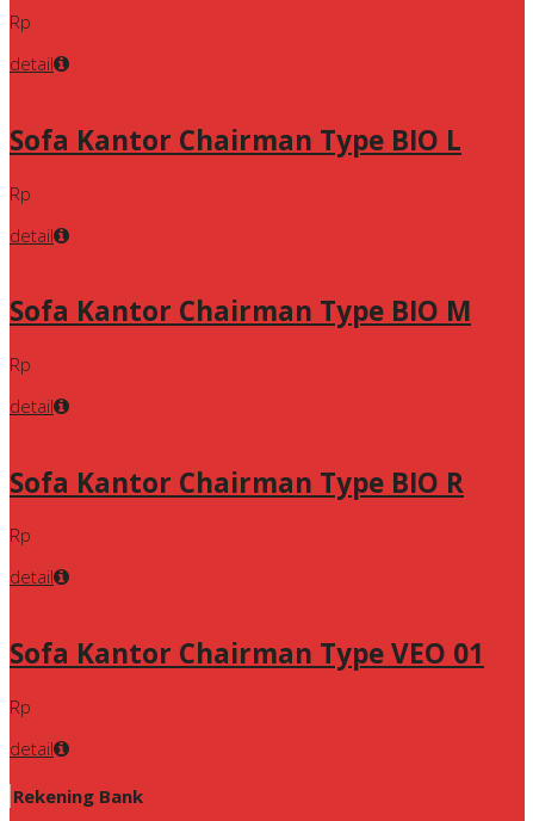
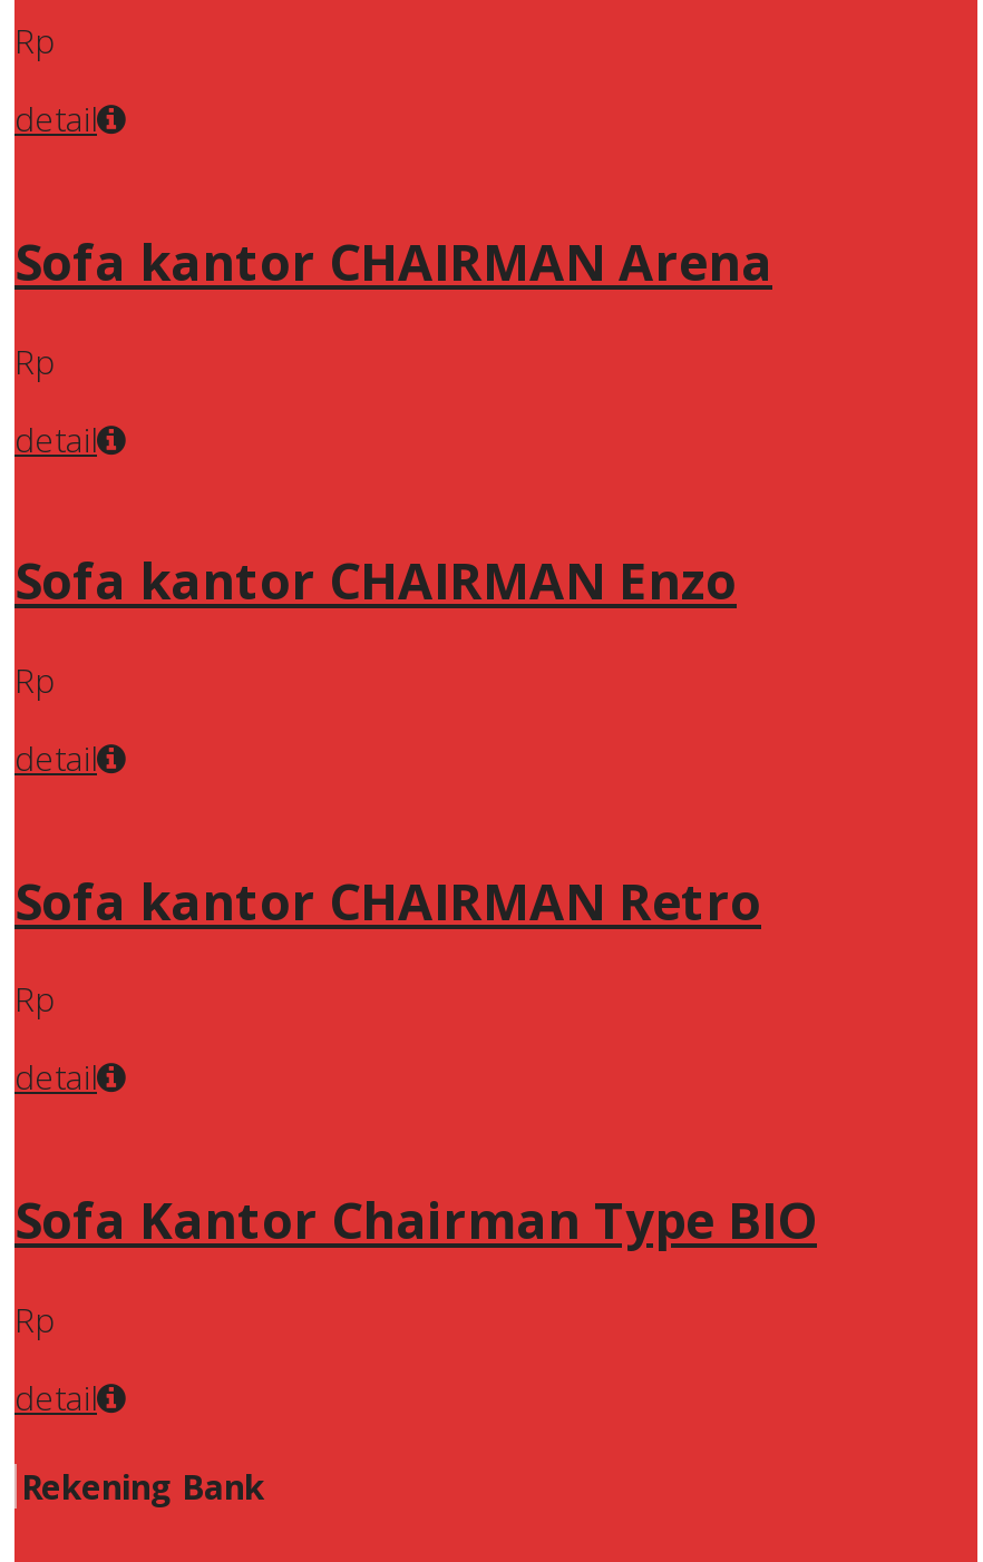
[10,122,461,159] Sofa Kantor Chairman Type BIO L -> [14,228,772,297] Sofa kantor CHAIRMAN Arena
[10,293,471,330] Sofa Kantor Chairman Type BIO M -> [14,547,737,616] Sofa kantor CHAIRMAN Enzo
[10,464,464,501] Sofa Kantor Chairman Type BIO R -> [14,866,761,935] Sofa kantor CHAIRMAN Retro
[10,635,484,672] Sofa Kantor Chairman Type VEO 01 -> [14,1186,817,1255] Sofa Kantor Chairman Type BIO

